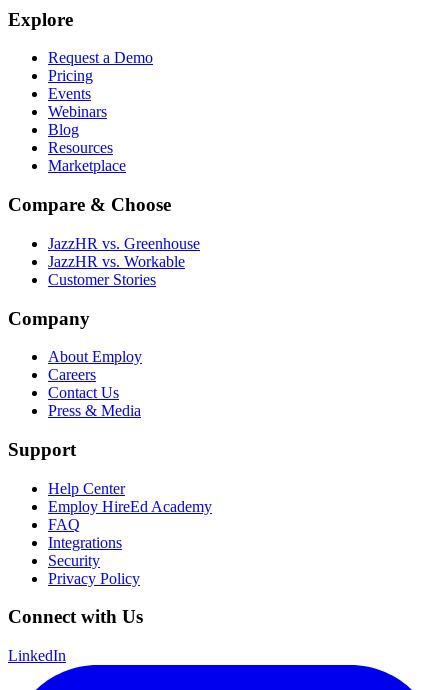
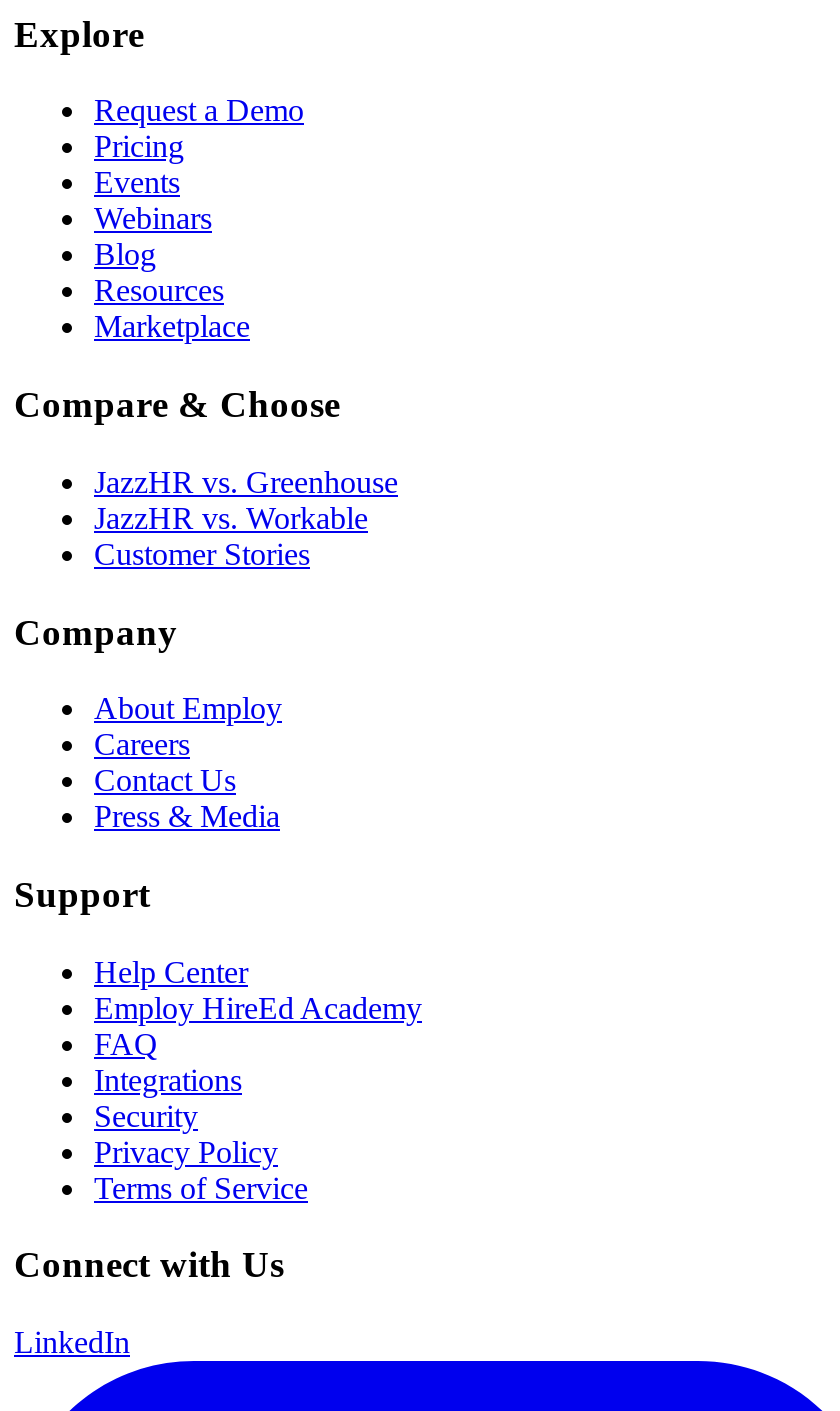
none -> [94,1171,308,1205] Terms of Service

